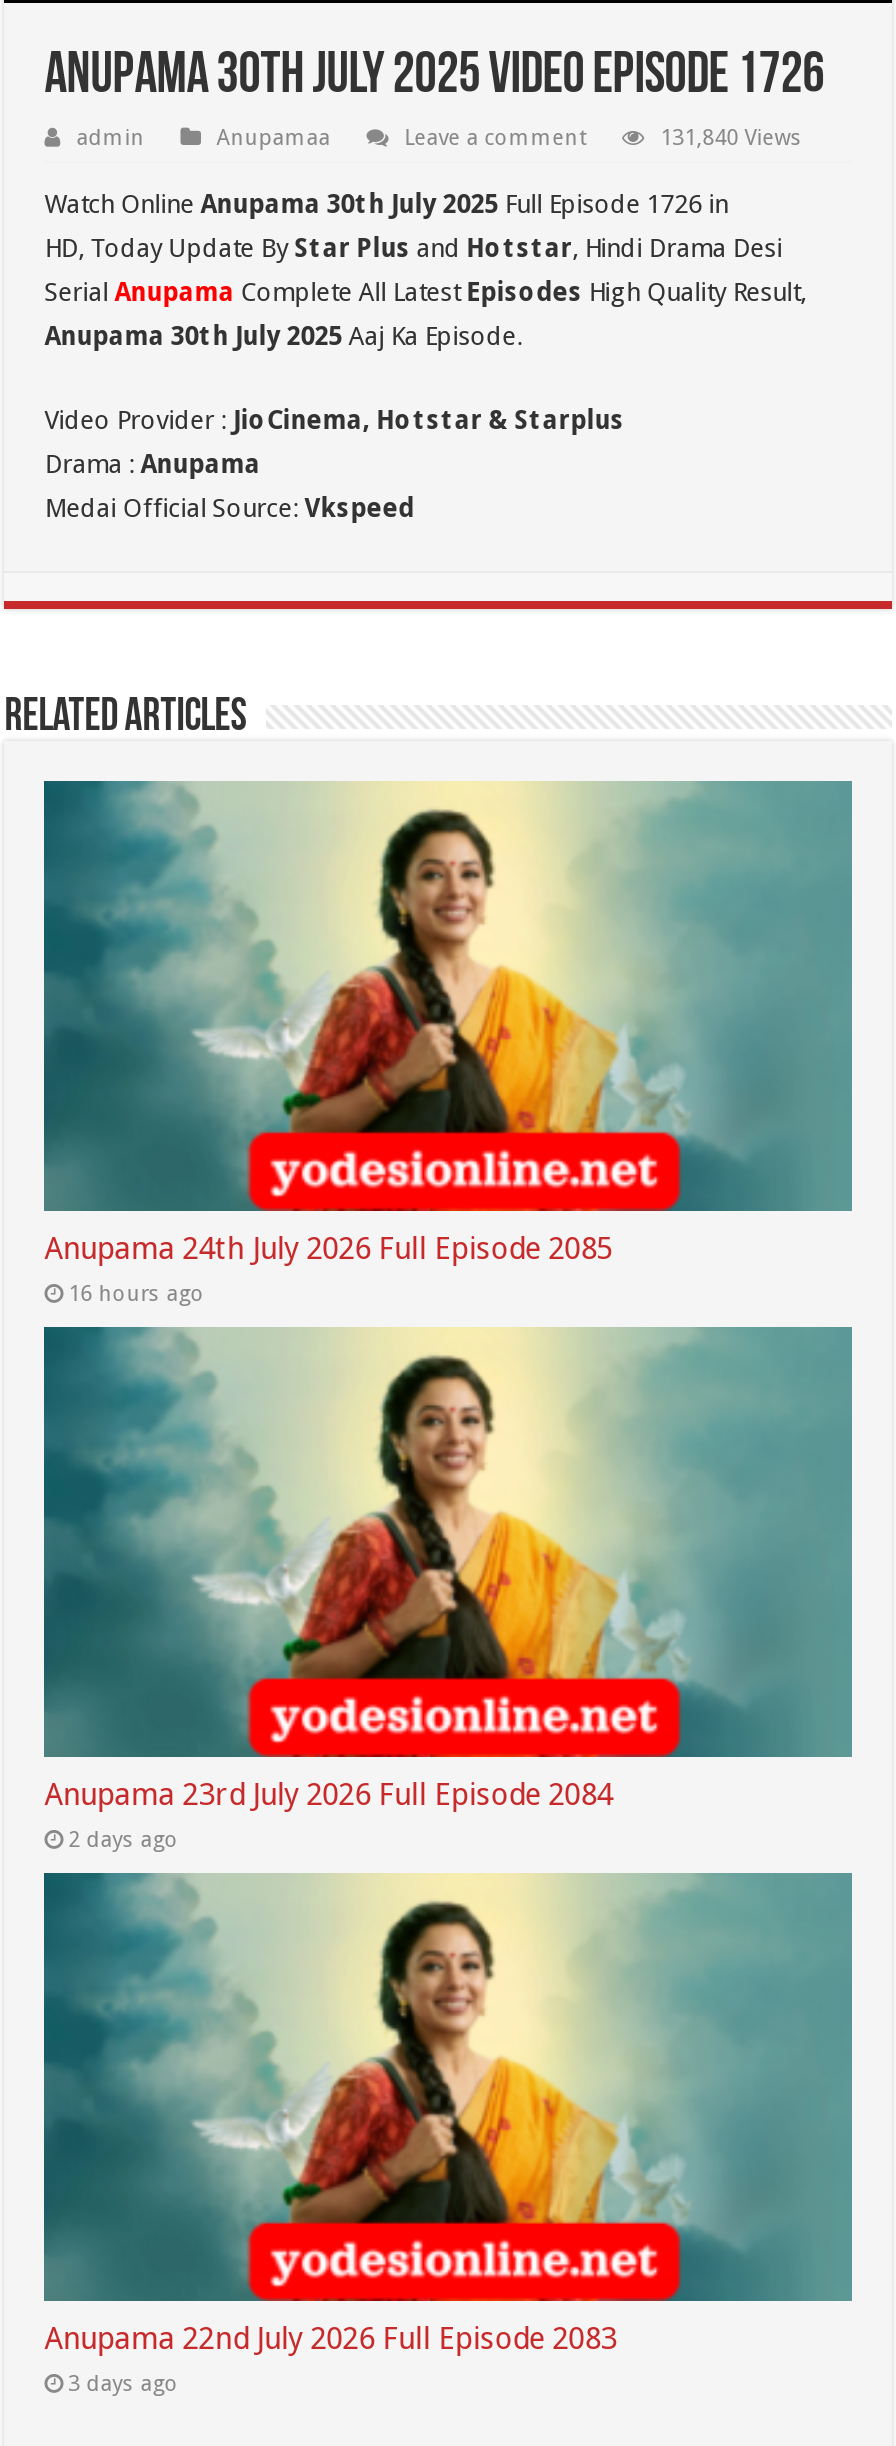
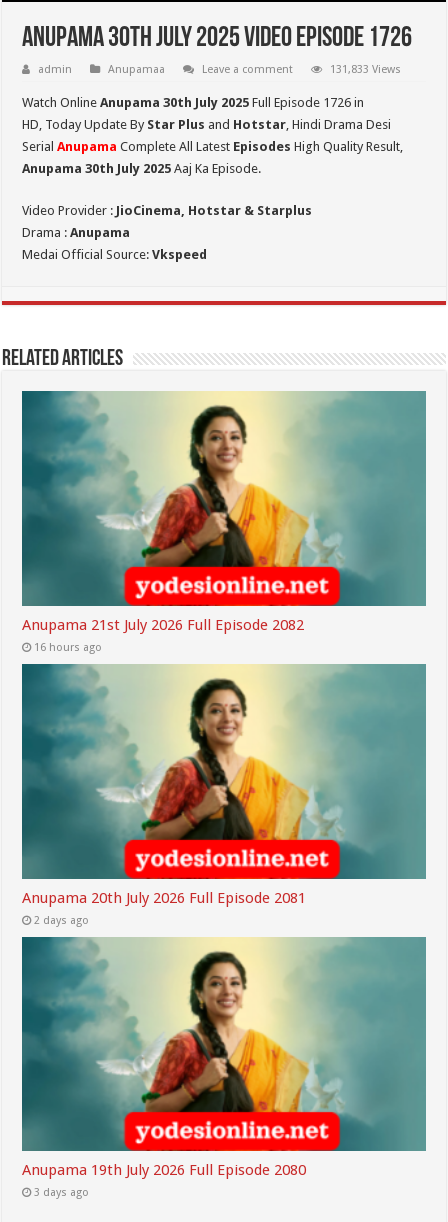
[660,125,802,151] 131,840 Views -> [330,63,401,76] 131,833 Views
[44,1231,612,1267] Anupama 24th July 2026 Full Episode 2085 -> [22,616,304,634] Anupama 21st July 2026 Full Episode 2082
[44,1776,612,1812] Anupama 23rd July 2026 Full Episode 2084 -> [22,888,306,906] Anupama 20th July 2026 Full Episode 2081
[44,2322,616,2358] Anupama 22nd July 2026 Full Episode 2083 -> [22,1161,306,1179] Anupama 19th July 2026 Full Episode 2080

